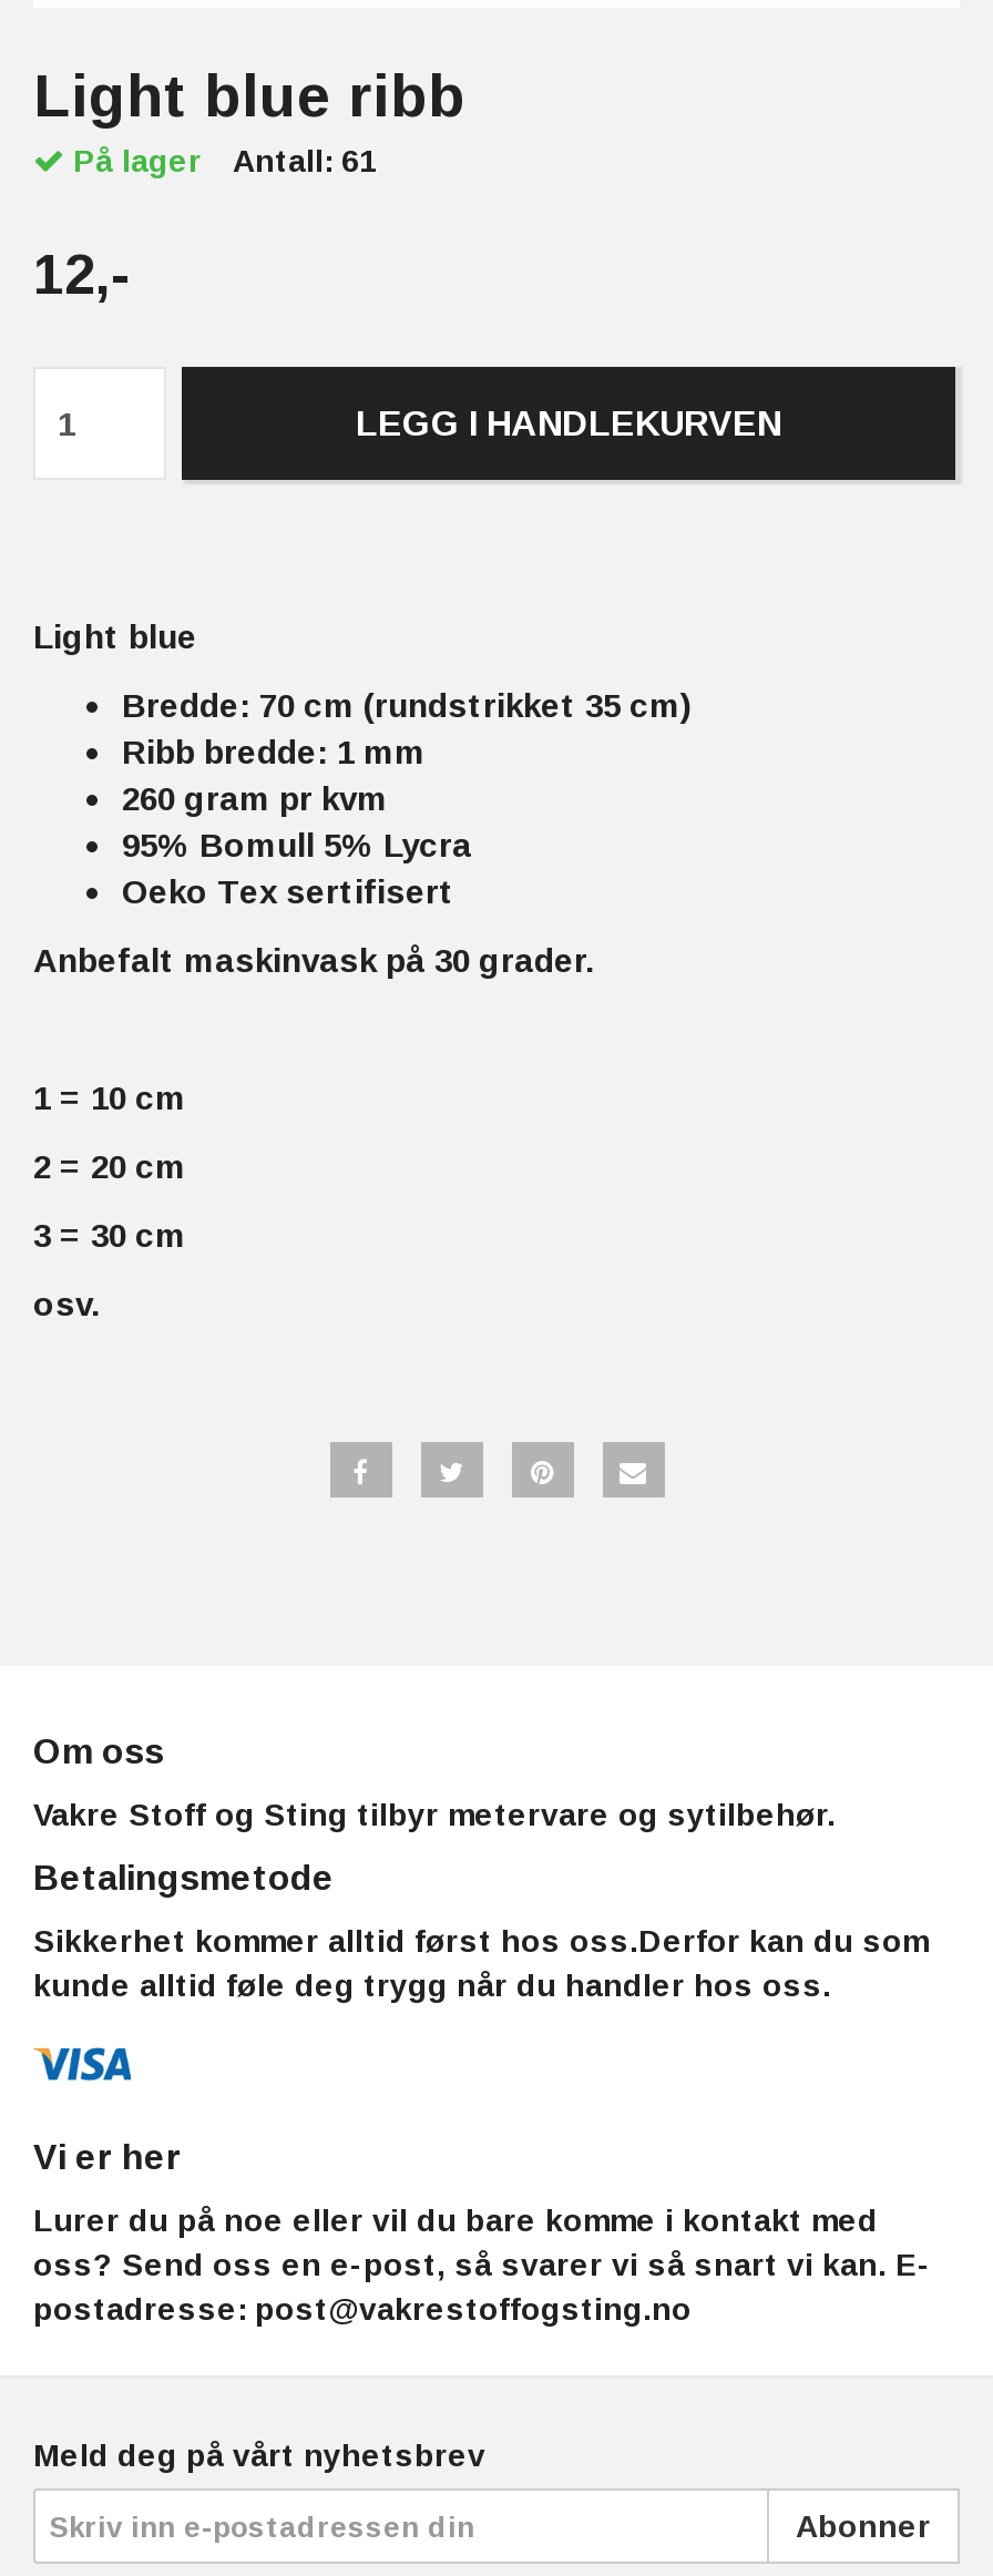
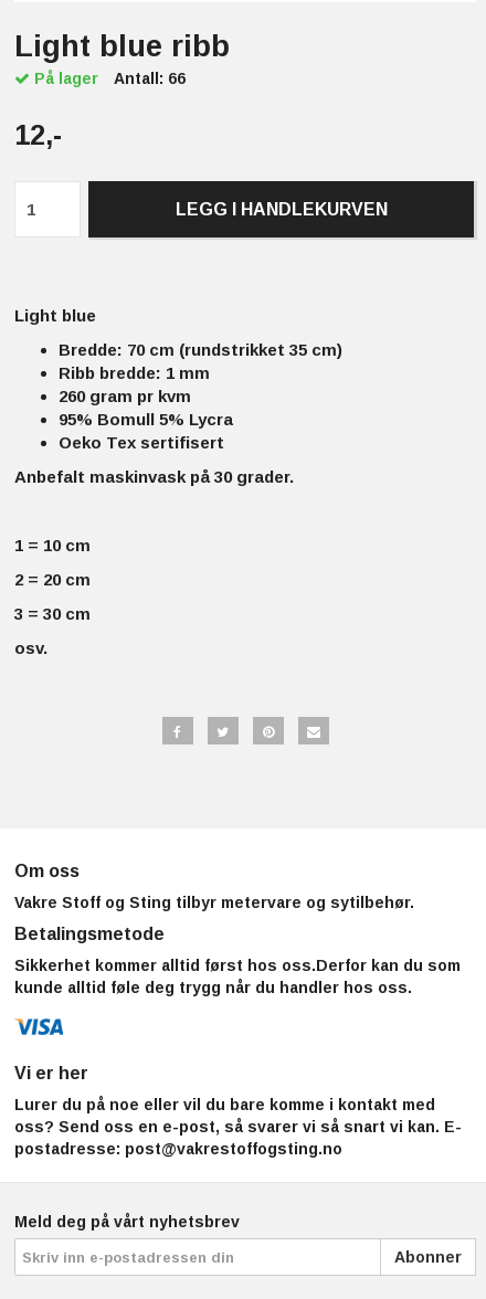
[64,143,377,178] På lager Antall: 61 -> [30,70,186,87] På lager Antall: 66

